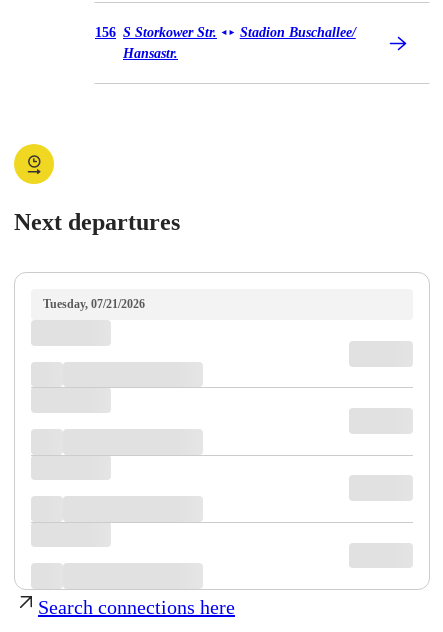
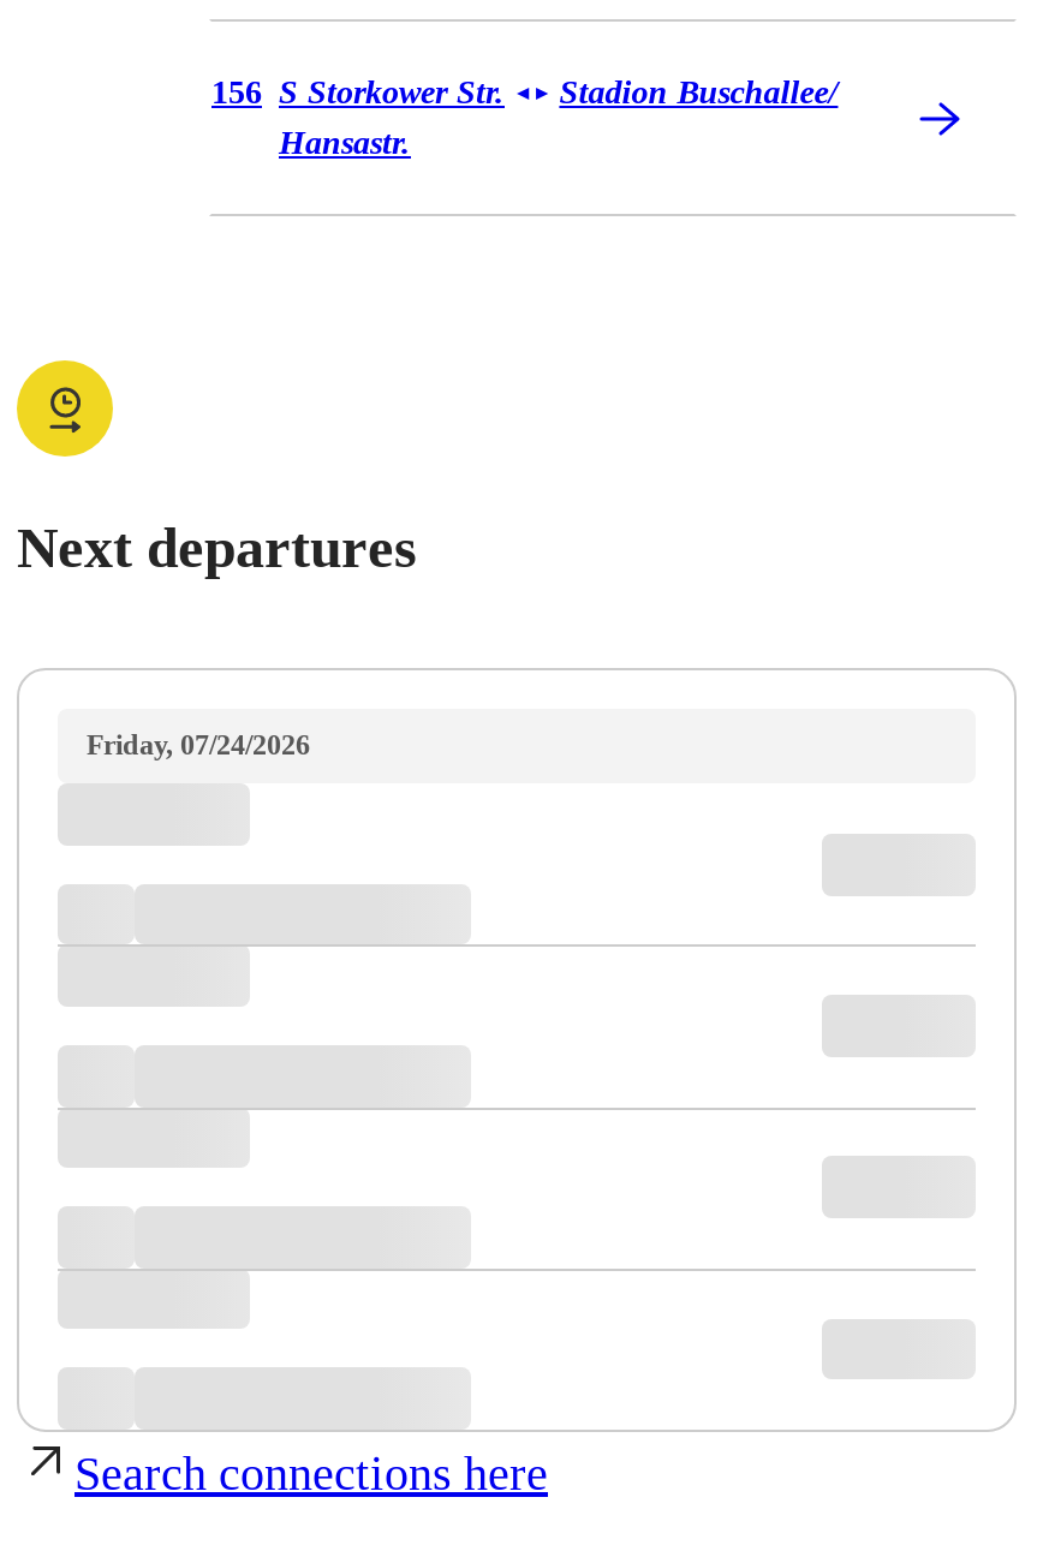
[43,297,145,311] Tuesday, 07/21/2026 -> [87,729,310,762] Friday, 07/24/2026

